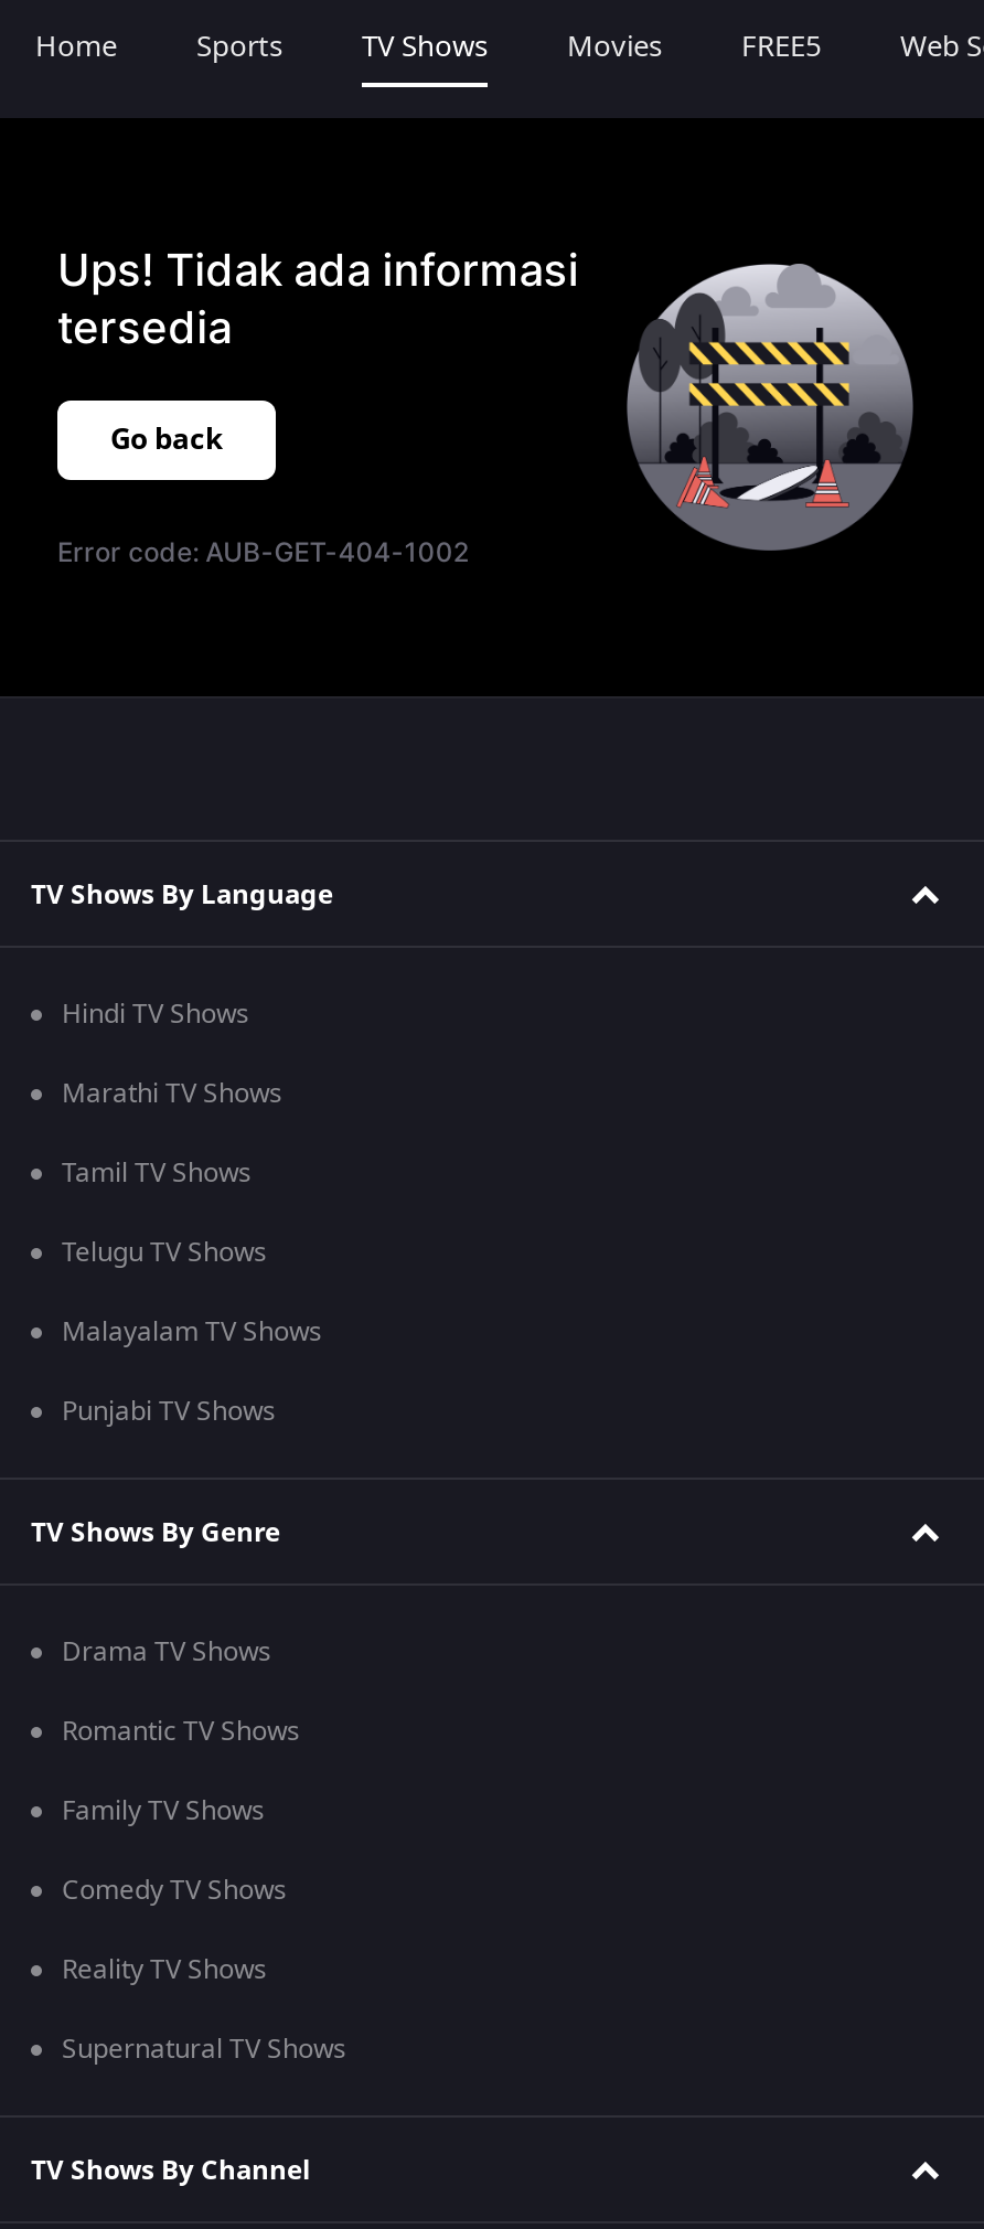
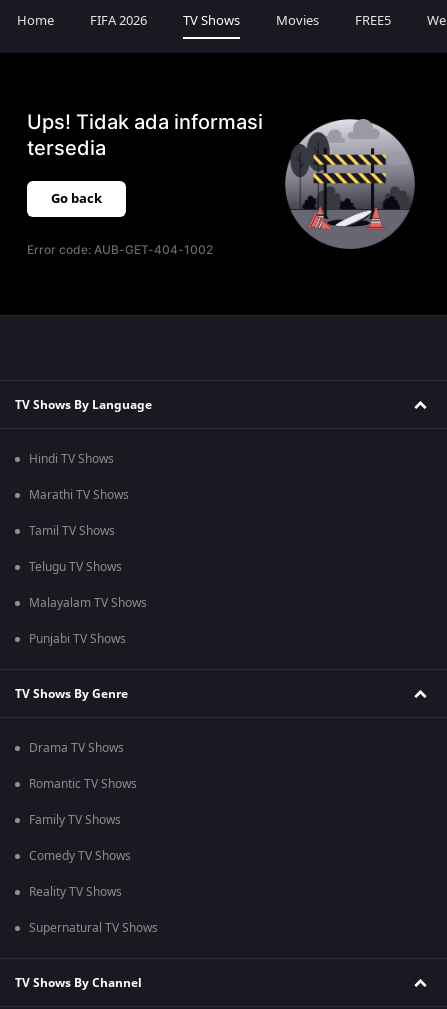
[196,25,282,67] Sports -> [90,11,147,30] FIFA 2026

